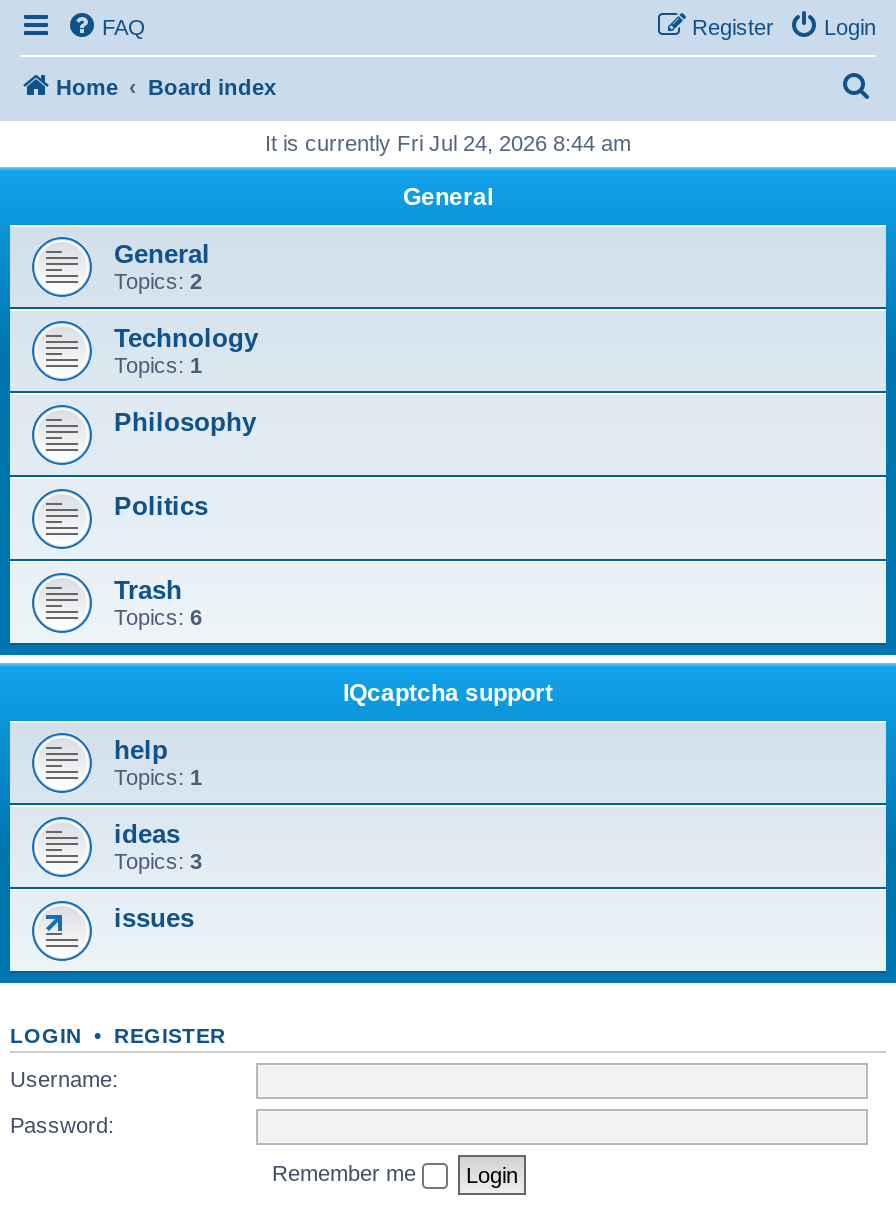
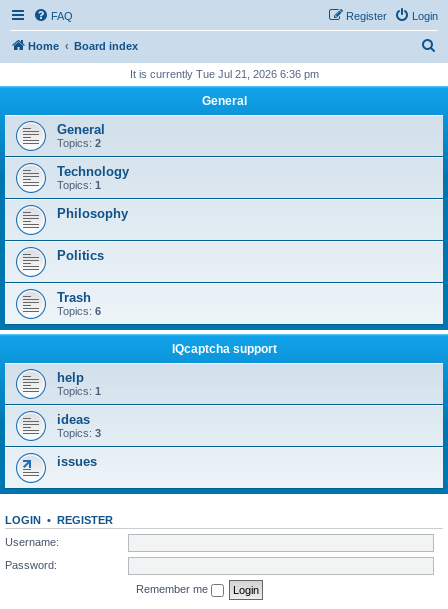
[265,131,631,155] It is currently Fri Jul 24, 2026 8:44 am -> [129,68,318,80] It is currently Tue Jul 21, 2026 6:36 pm

